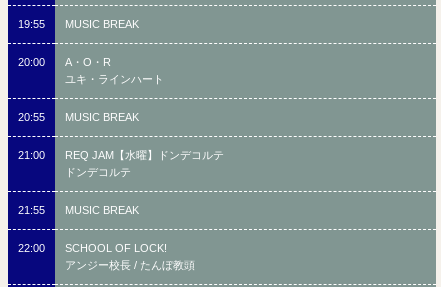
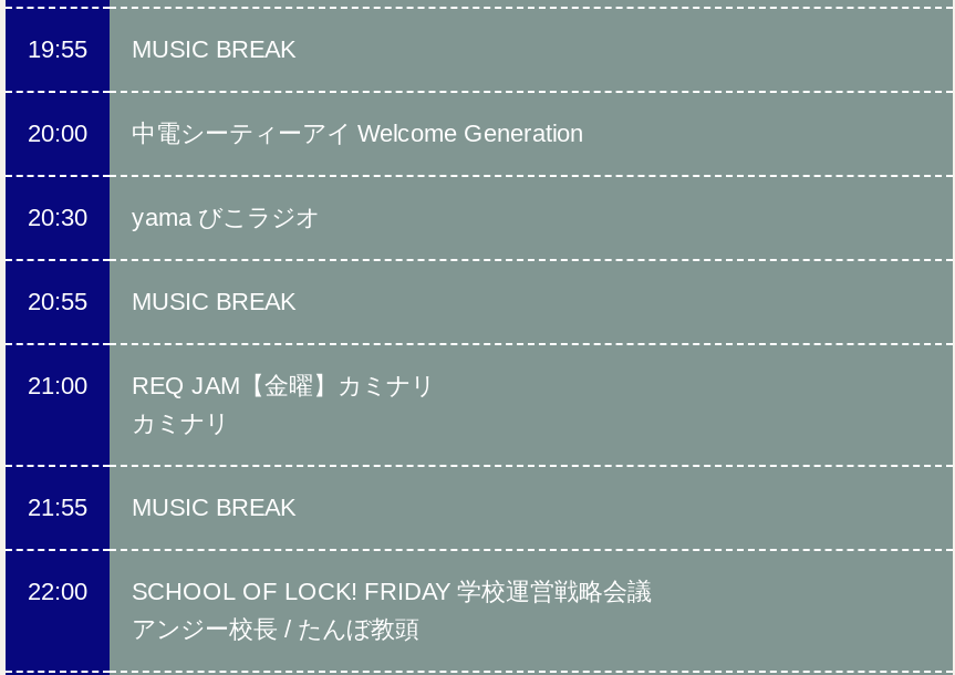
[65,56,164,85] A・O・R | ユキ・ラインハート -> [28,120,583,230] 中電シーティーアイ Welcome Generation | 20:30 | yama びこラジオ
[65,149,224,178] REQ JAM【水曜】ドンデコルテ | ドンデコルテ -> [132,372,435,436] REQ JAM【金曜】カミナリ | カミナリ
[65,242,167,254] SCHOOL OF LOCK! -> [132,578,652,604] SCHOOL OF LOCK! FRIDAY 学校運営戦略会議

